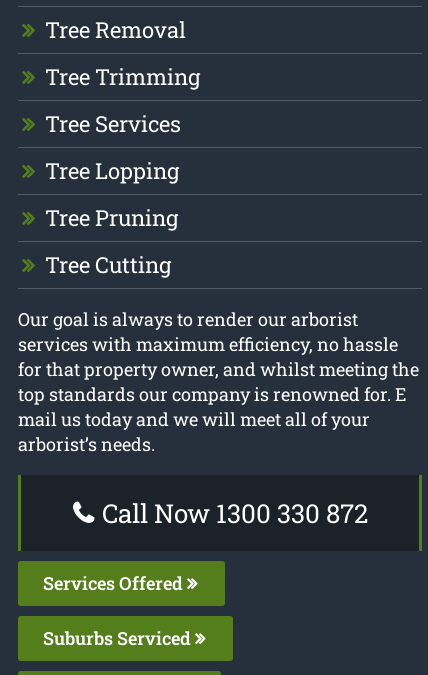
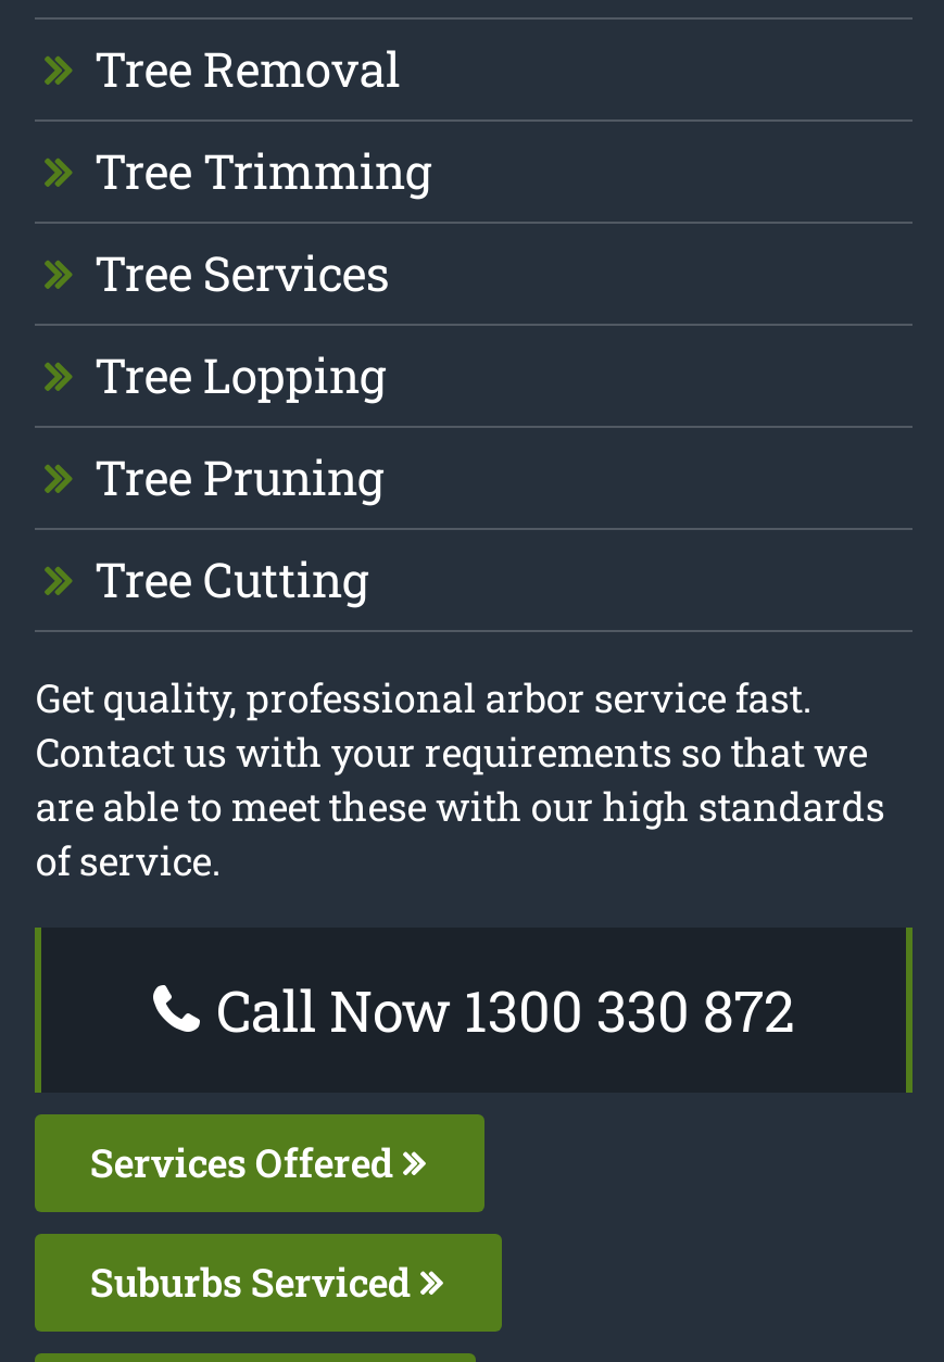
[18,307,419,456] Our goal is always to render our arborist | services with maximum efficiency, no hassle | for that property owner, and whilst meeting the | top standards our company is renowned for. E | mail us today and we will meet all of your | arborist’s needs. -> [36,671,885,886] Get quality, professional arbor service fast. | Contact us with your requirements so that we | are able to meet these with our high standards | of service.

